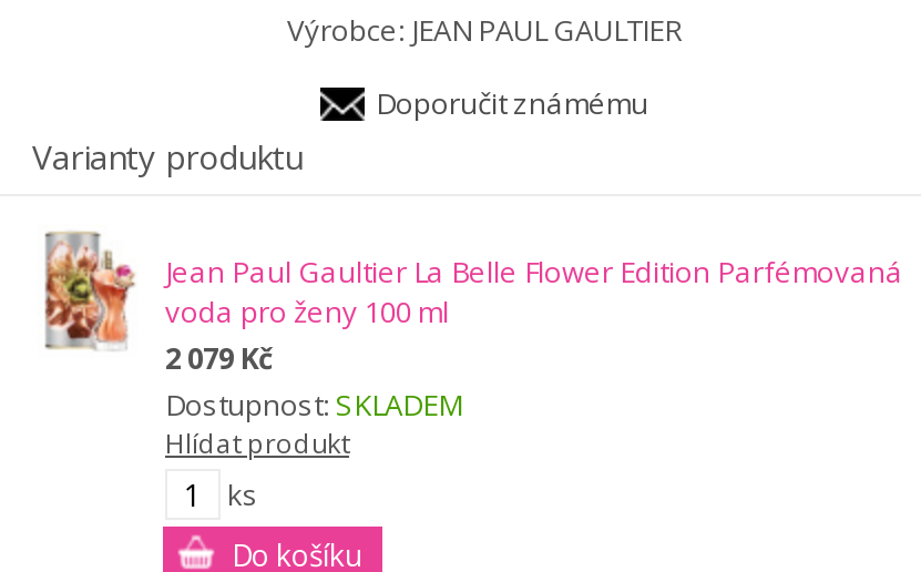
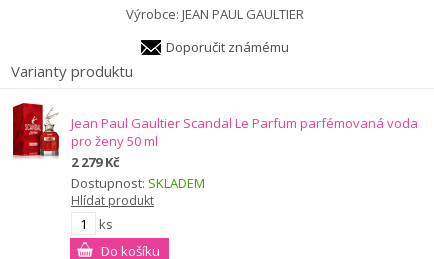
[37,227,903,378] [image] | Jean Paul Gaultier La Belle Flower Edition Parfémovaná | voda pro ženy 100 ml | 2 079 Kč -> [12,102,418,171] [image] | Jean Paul Gaultier Scandal Le Parfum parfémovaná voda | pro ženy 50 ml | 2 279 Kč

